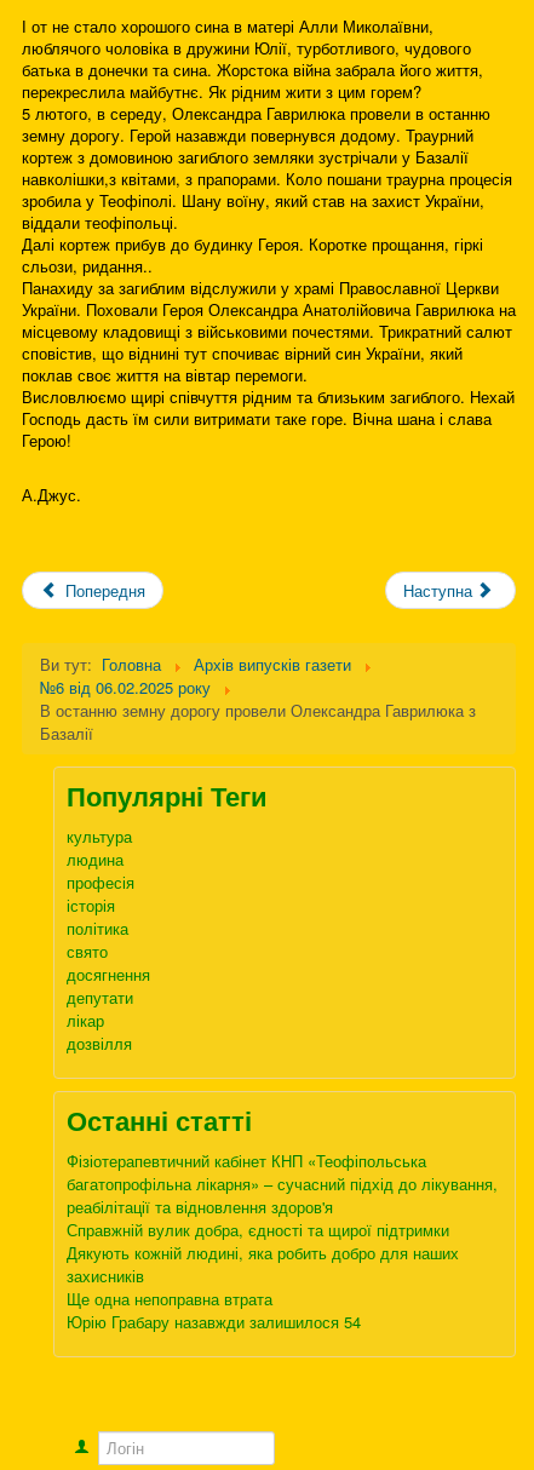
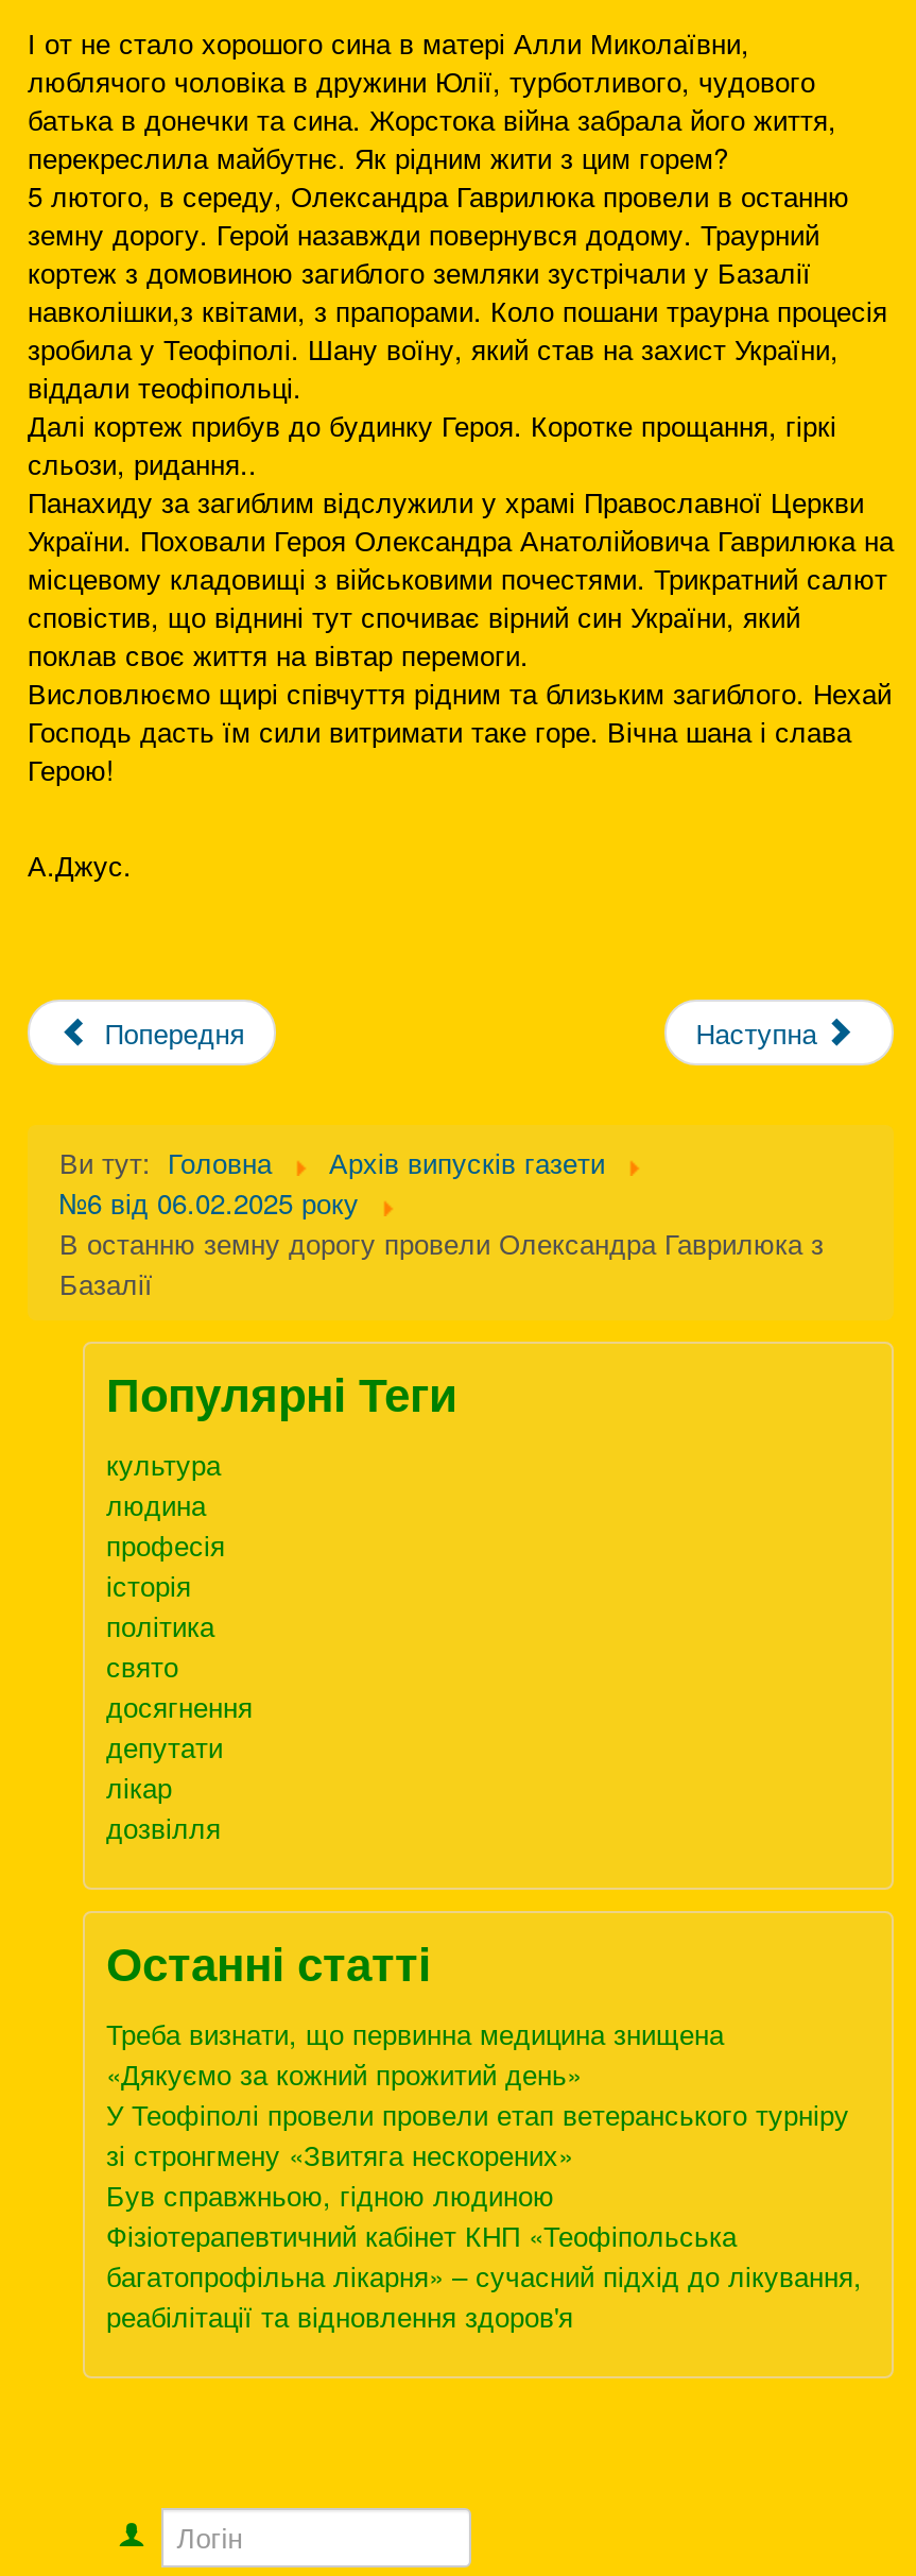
none -> [106,2013,849,2215] Треба визнати, що первинна медицина знищена | «Дякуємо за кожний прожитий день» | У Теофіполі провели провели етап ветеранського турніру | зі стронгмену «Звитяга нескорених» | Був справжньою, гідною людиною
moved [67,1149,498,1218] -> [106,2215,862,2336]: Фізіотерапевтичний кабінет КНП «Теофіпольська | багатопрофільна лікарня» – сучасний підхід до лікування, | реабілітації та відновлення здоров'я
[67,1218,459,1333] Справжній вулик добра, єдності та щирої підтримки | Дякують кожній людині, яка робить добро для наших | захисників | Ще одна непоправна втрата | Юрію Грабару назавжди залишилося 54 -> none

